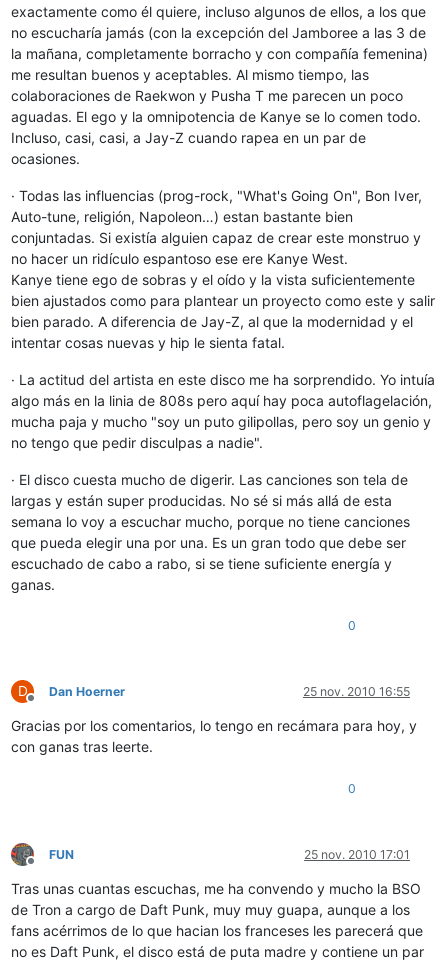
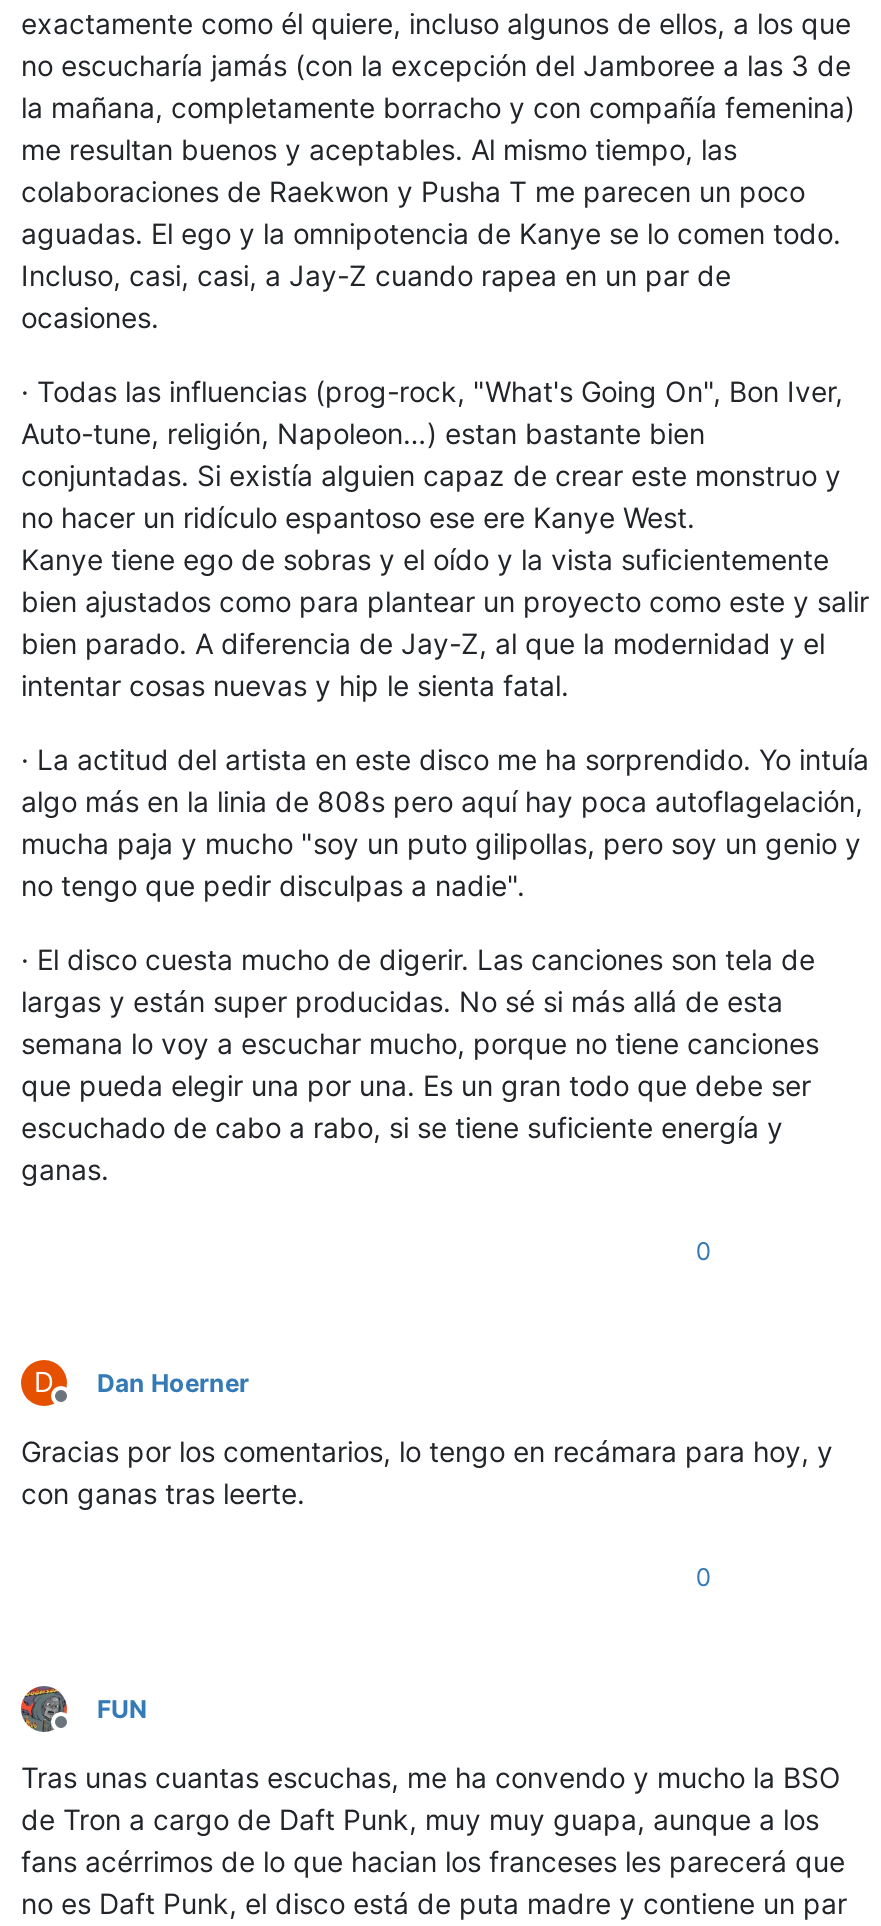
[303,684,410,699] 25 nov. 2010 16:55 -> none
[304,847,410,862] 25 nov. 2010 17:01 -> none

